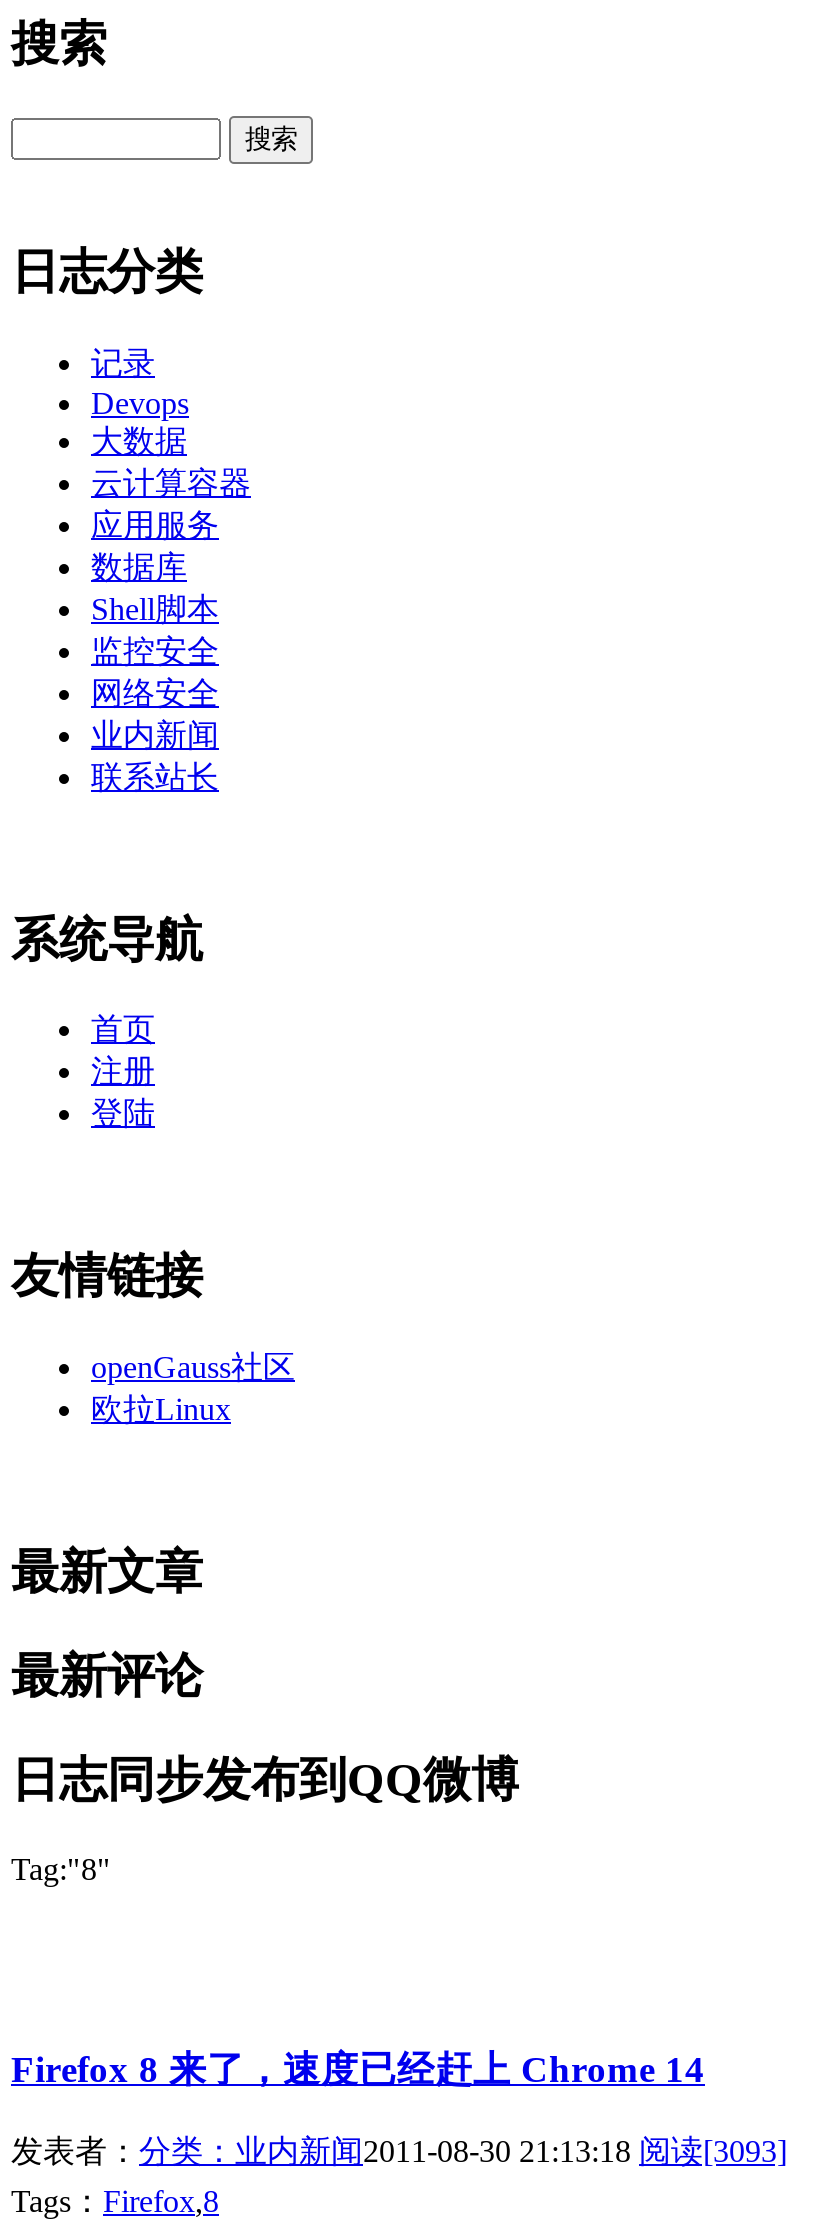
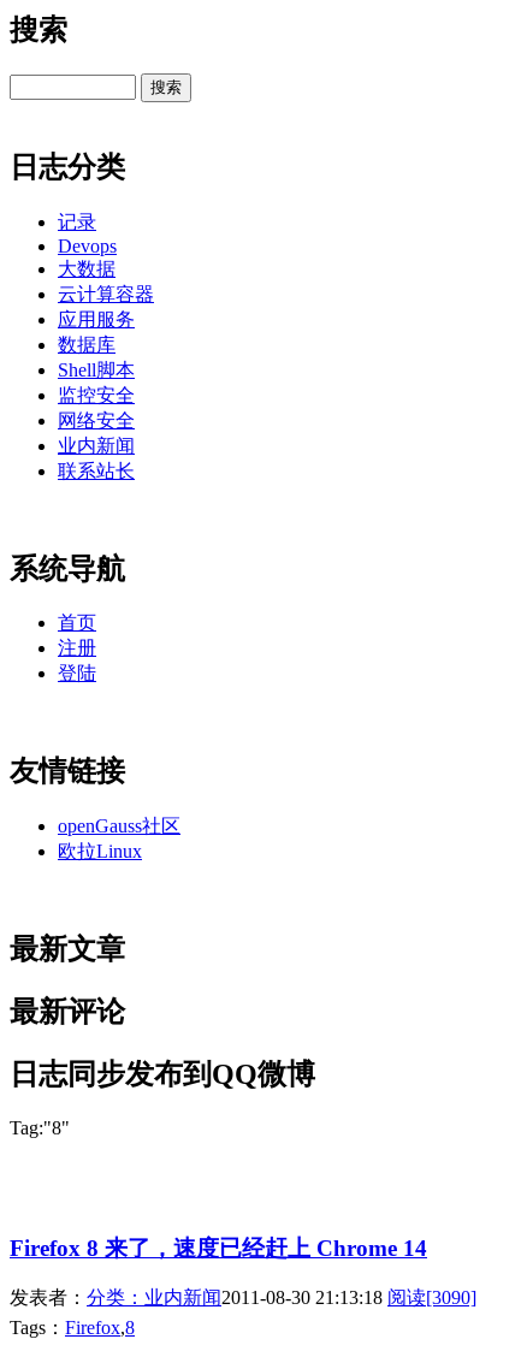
[11,2134,787,2168] 发表者：分类：业内新闻2011-08-30 21:13:18 阅读[3093] -> [10,1287,476,1308] 发表者：分类：业内新闻2011-08-30 21:13:18 阅读[3090]

